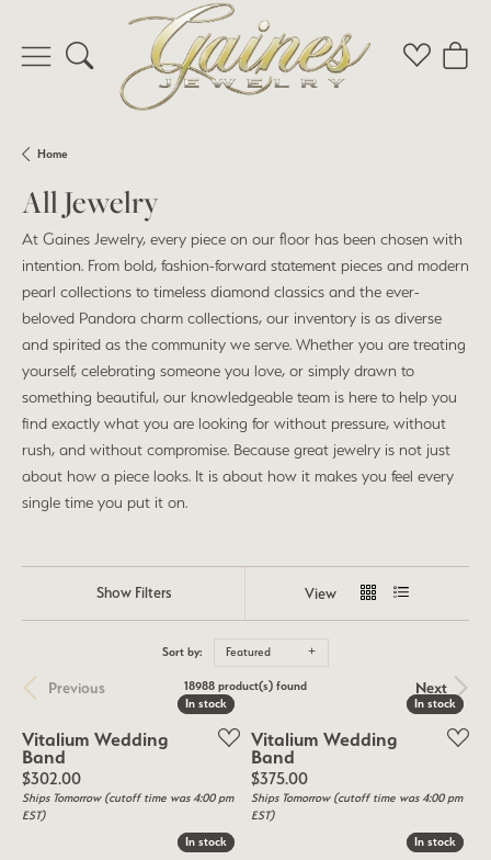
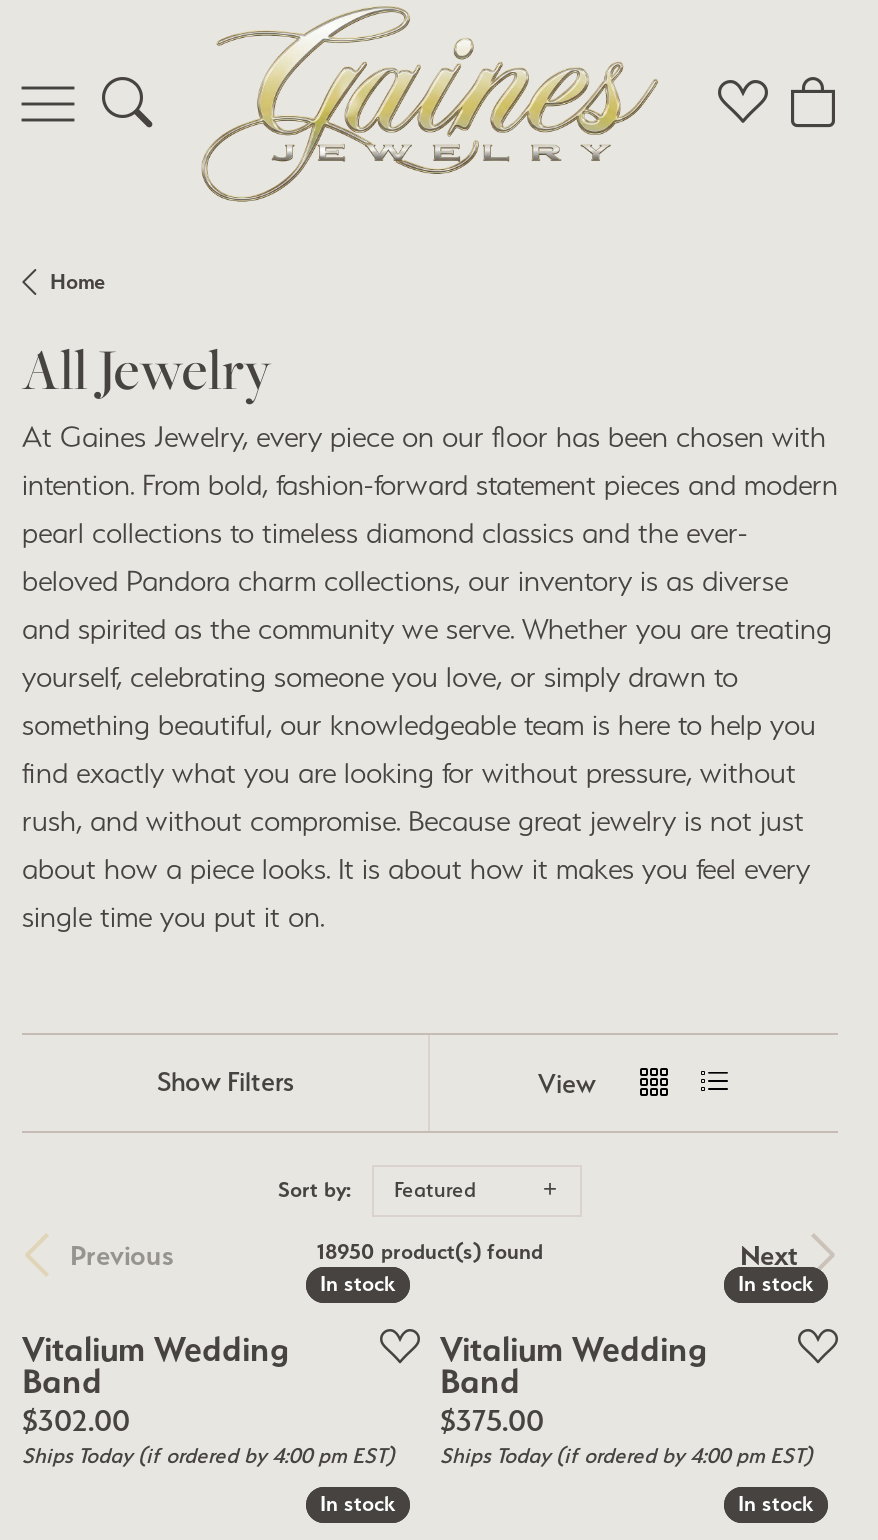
[184,679,307,694] 18988 product(s) found -> [317,1240,543,1266] 18950 product(s) found
[22,791,233,823] Ships Tomorrow (cutoff time was 4:00 pm | EST) -> [22,1444,394,1470] Ships Today (if ordered by 4:00 pm EST)
[251,791,463,823] Ships Tomorrow (cutoff time was 4:00 pm | EST) -> [440,1444,812,1470] Ships Today (if ordered by 4:00 pm EST)

